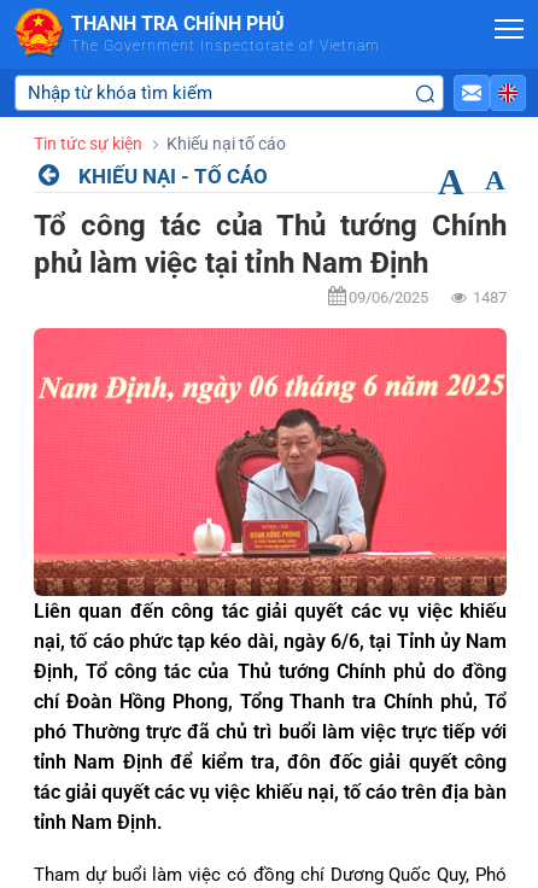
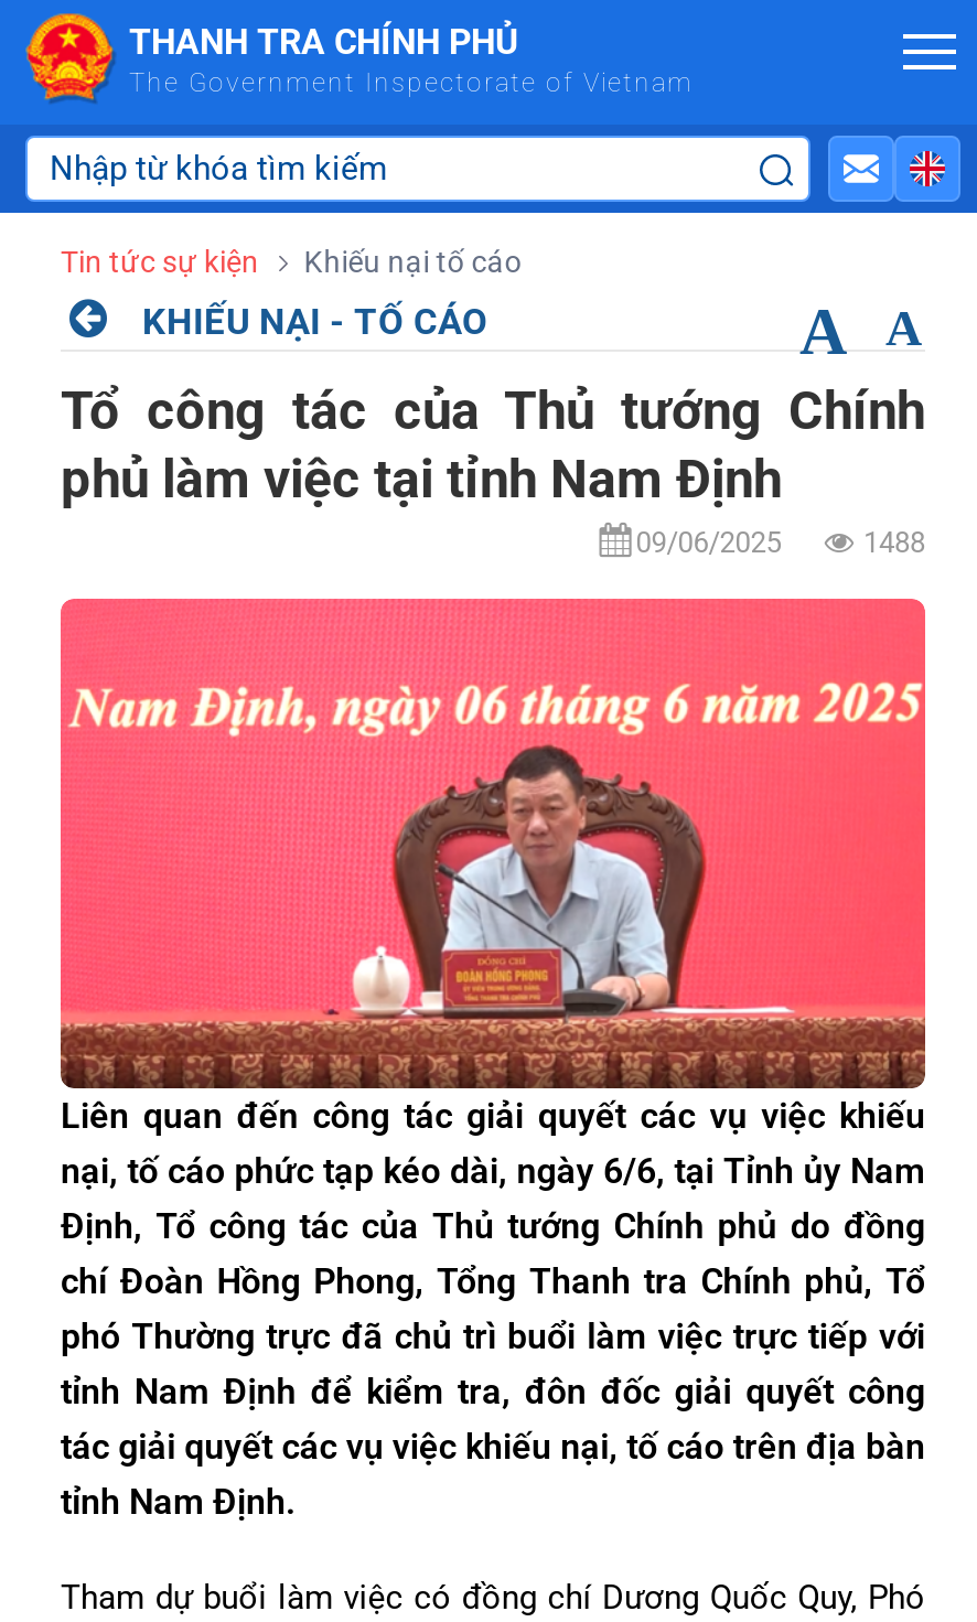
[469,288,507,306] 1487 -> [857,526,925,559] 1488

